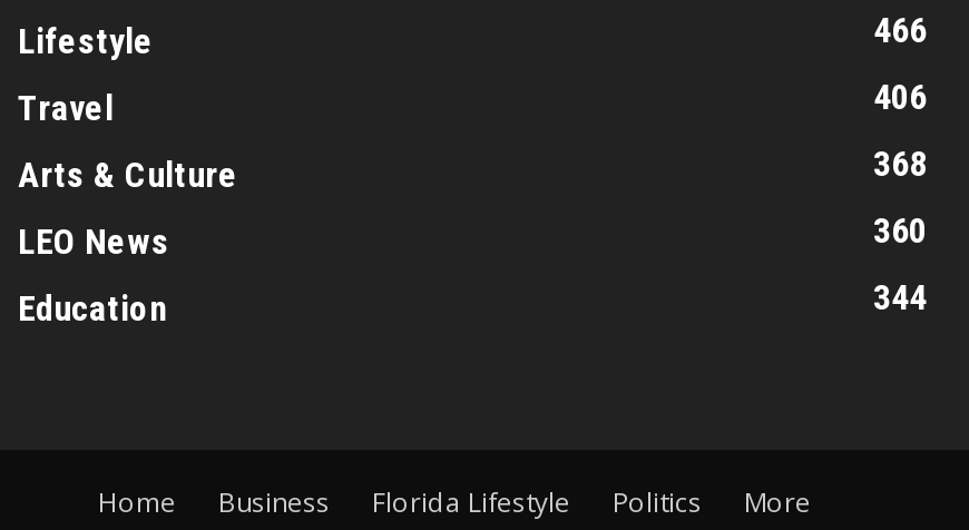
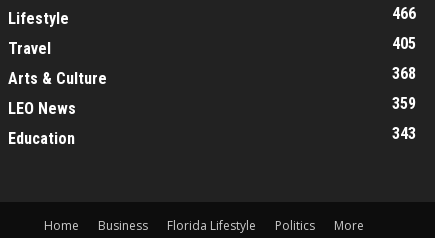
[873,77,927,119] 406 -> [392,34,416,53] 405
[873,210,927,253] 360 -> [392,94,416,113] 359
[873,277,927,320] 344 -> [392,124,416,143] 343

